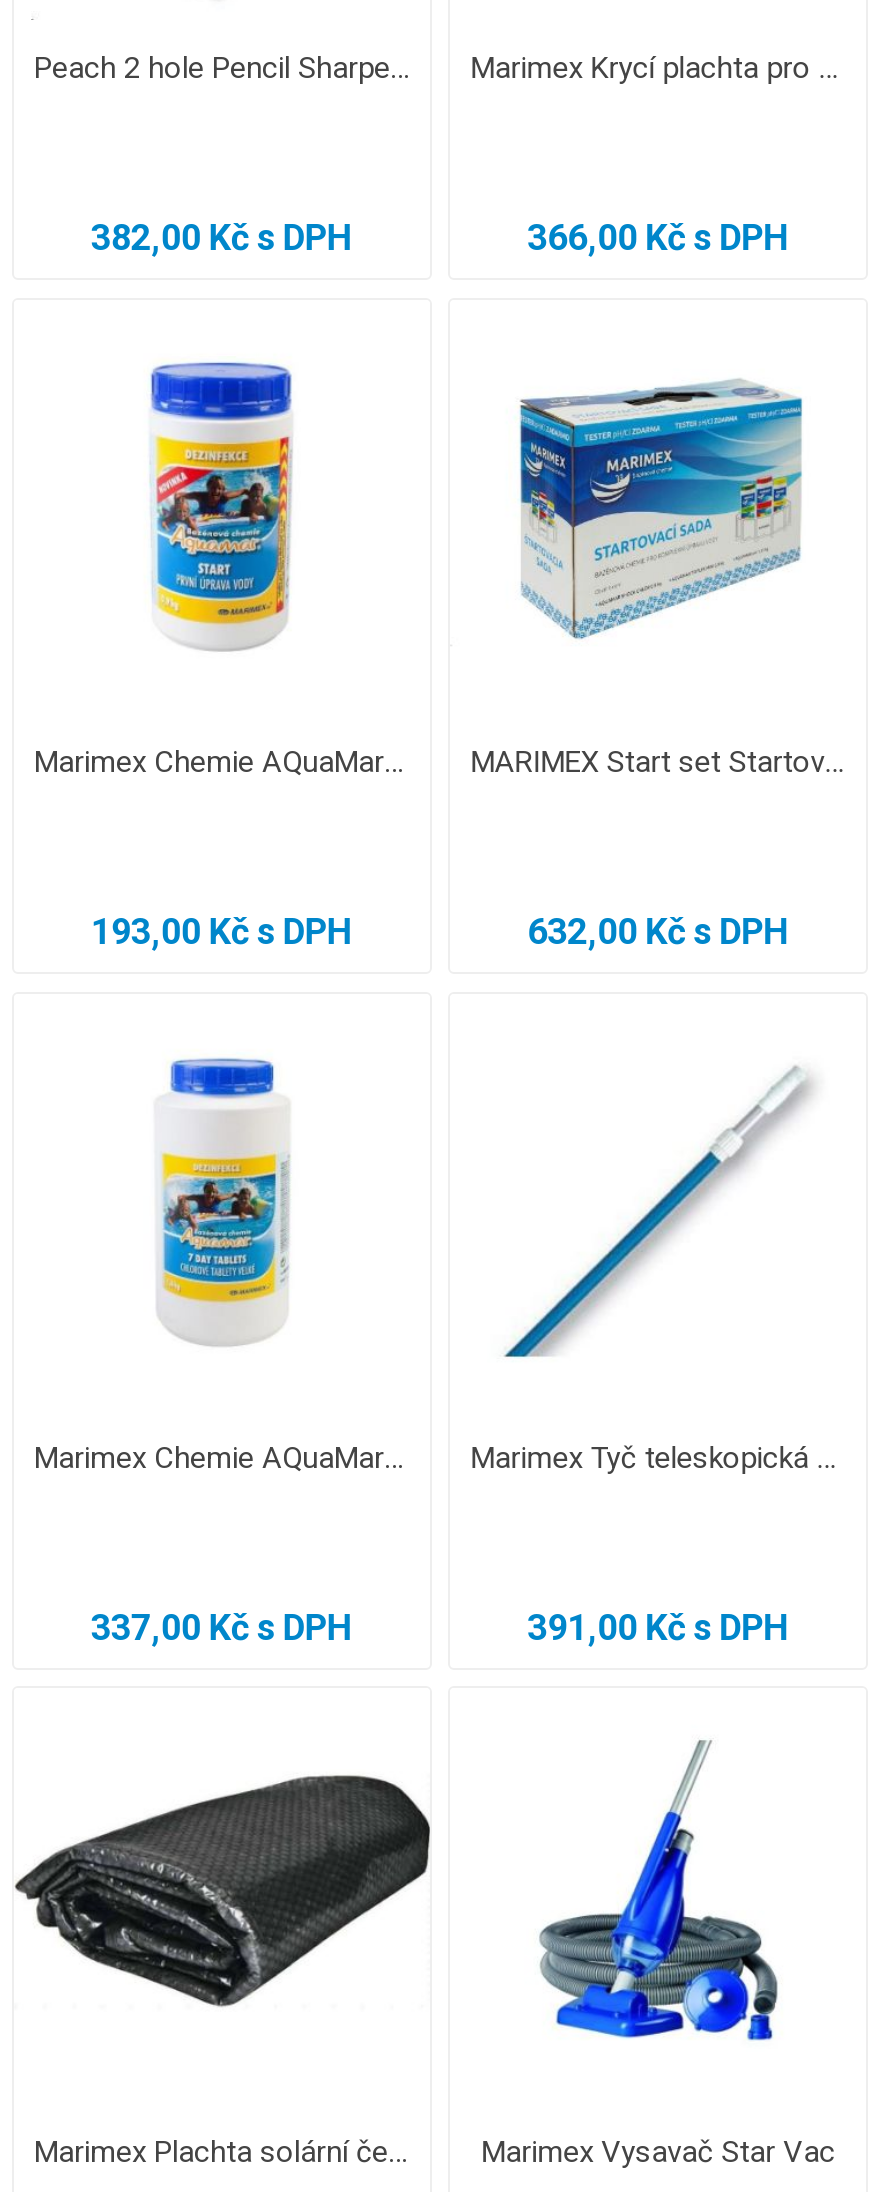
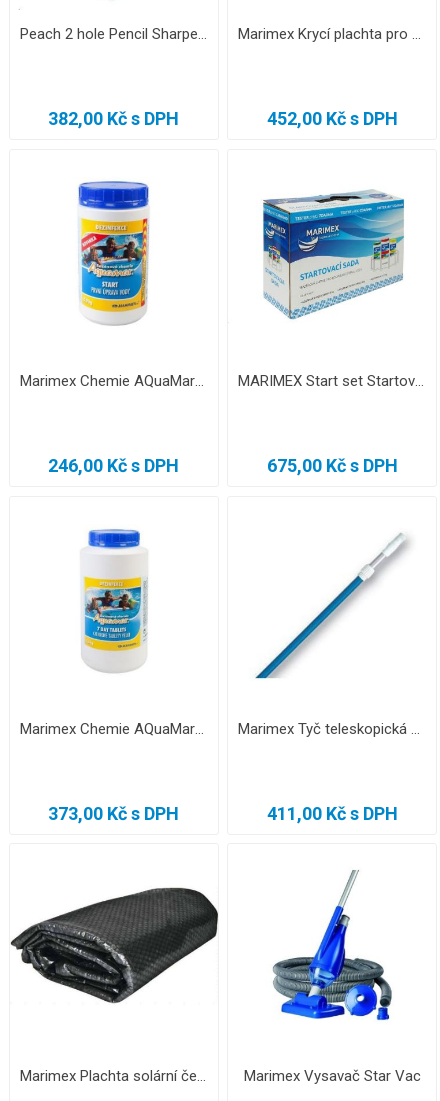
[527,216,789,258] 366,00 Kč s DPH -> [267,108,398,129] 452,00 Kč s DPH
[91,911,353,953] 193,00 Kč s DPH -> [48,455,179,476] 246,00 Kč s DPH
[527,911,789,953] 632,00 Kč s DPH -> [267,455,398,476] 675,00 Kč s DPH
[91,1605,353,1647] 337,00 Kč s DPH -> [48,803,179,824] 373,00 Kč s DPH
[527,1605,789,1647] 391,00 Kč s DPH -> [267,803,398,824] 411,00 Kč s DPH

